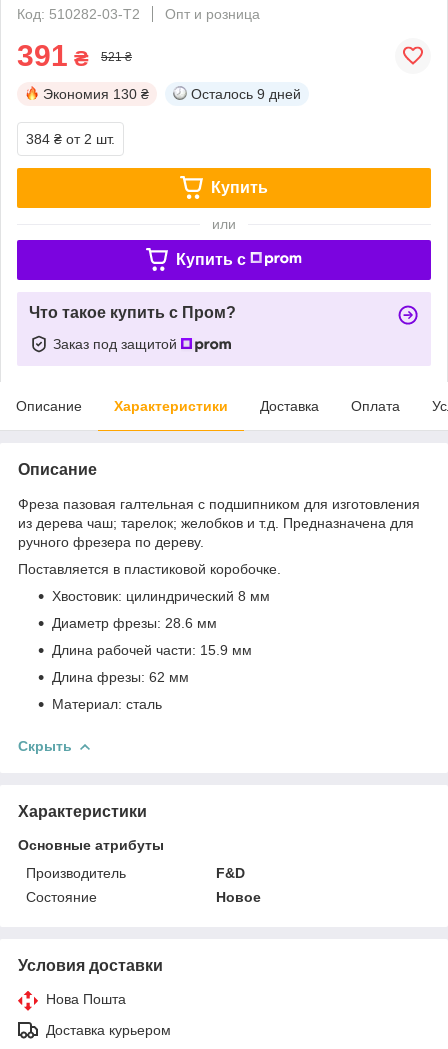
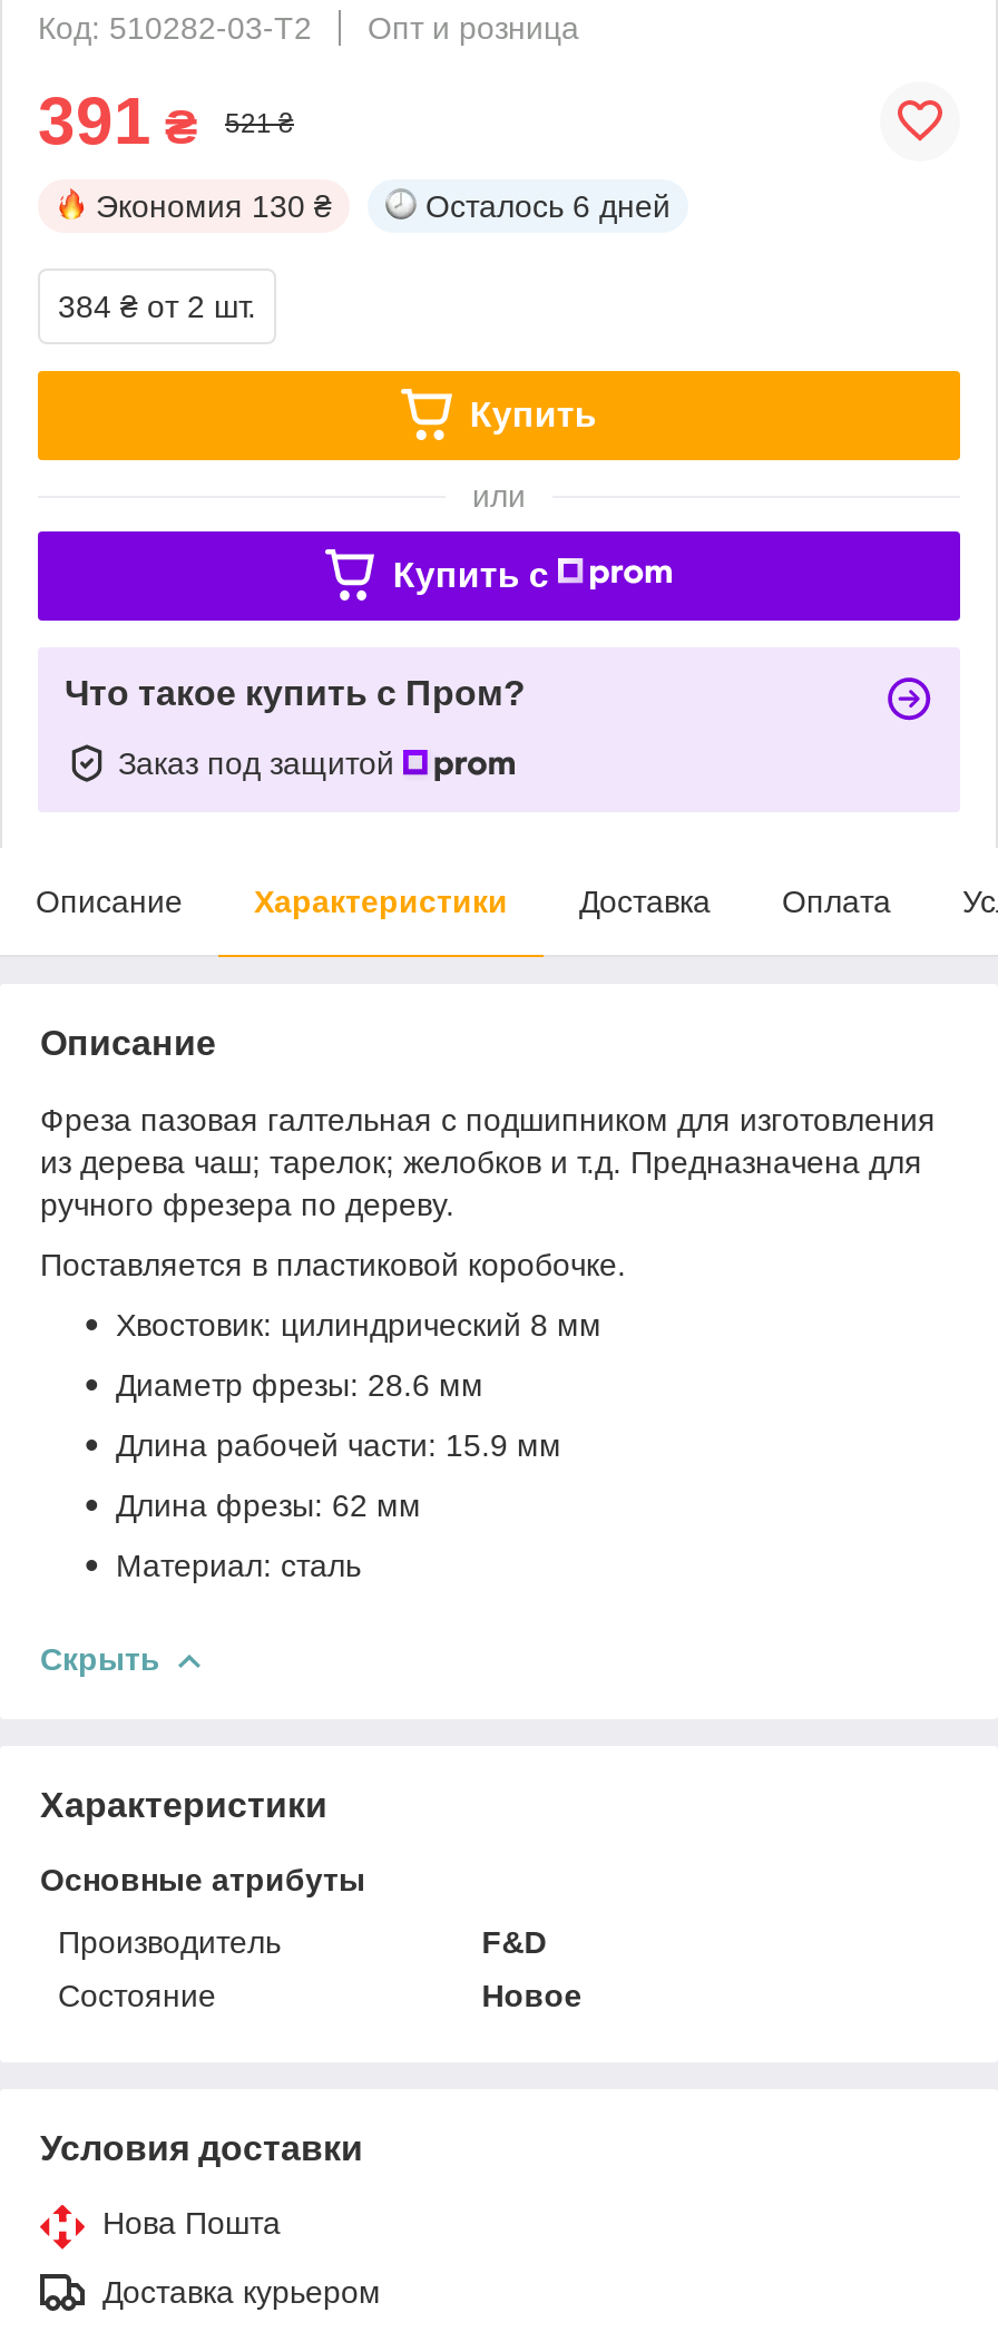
[191,86,301,102] Осталось 9 дней -> [425,188,671,224] Осталось 6 дней

